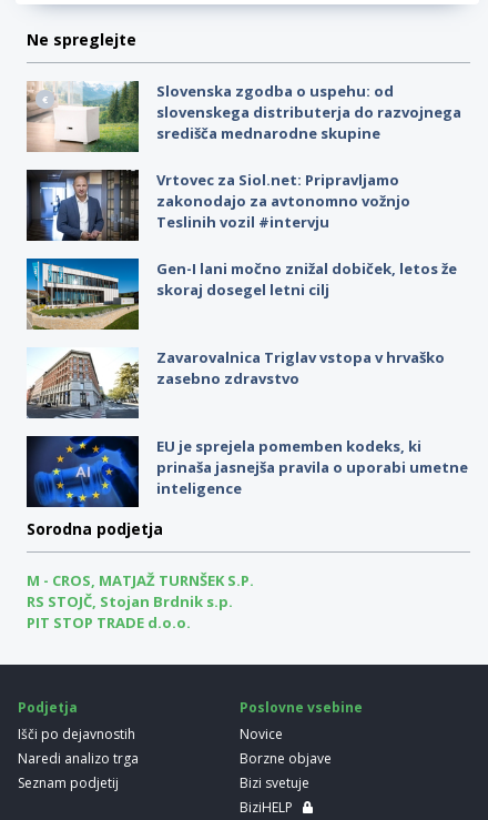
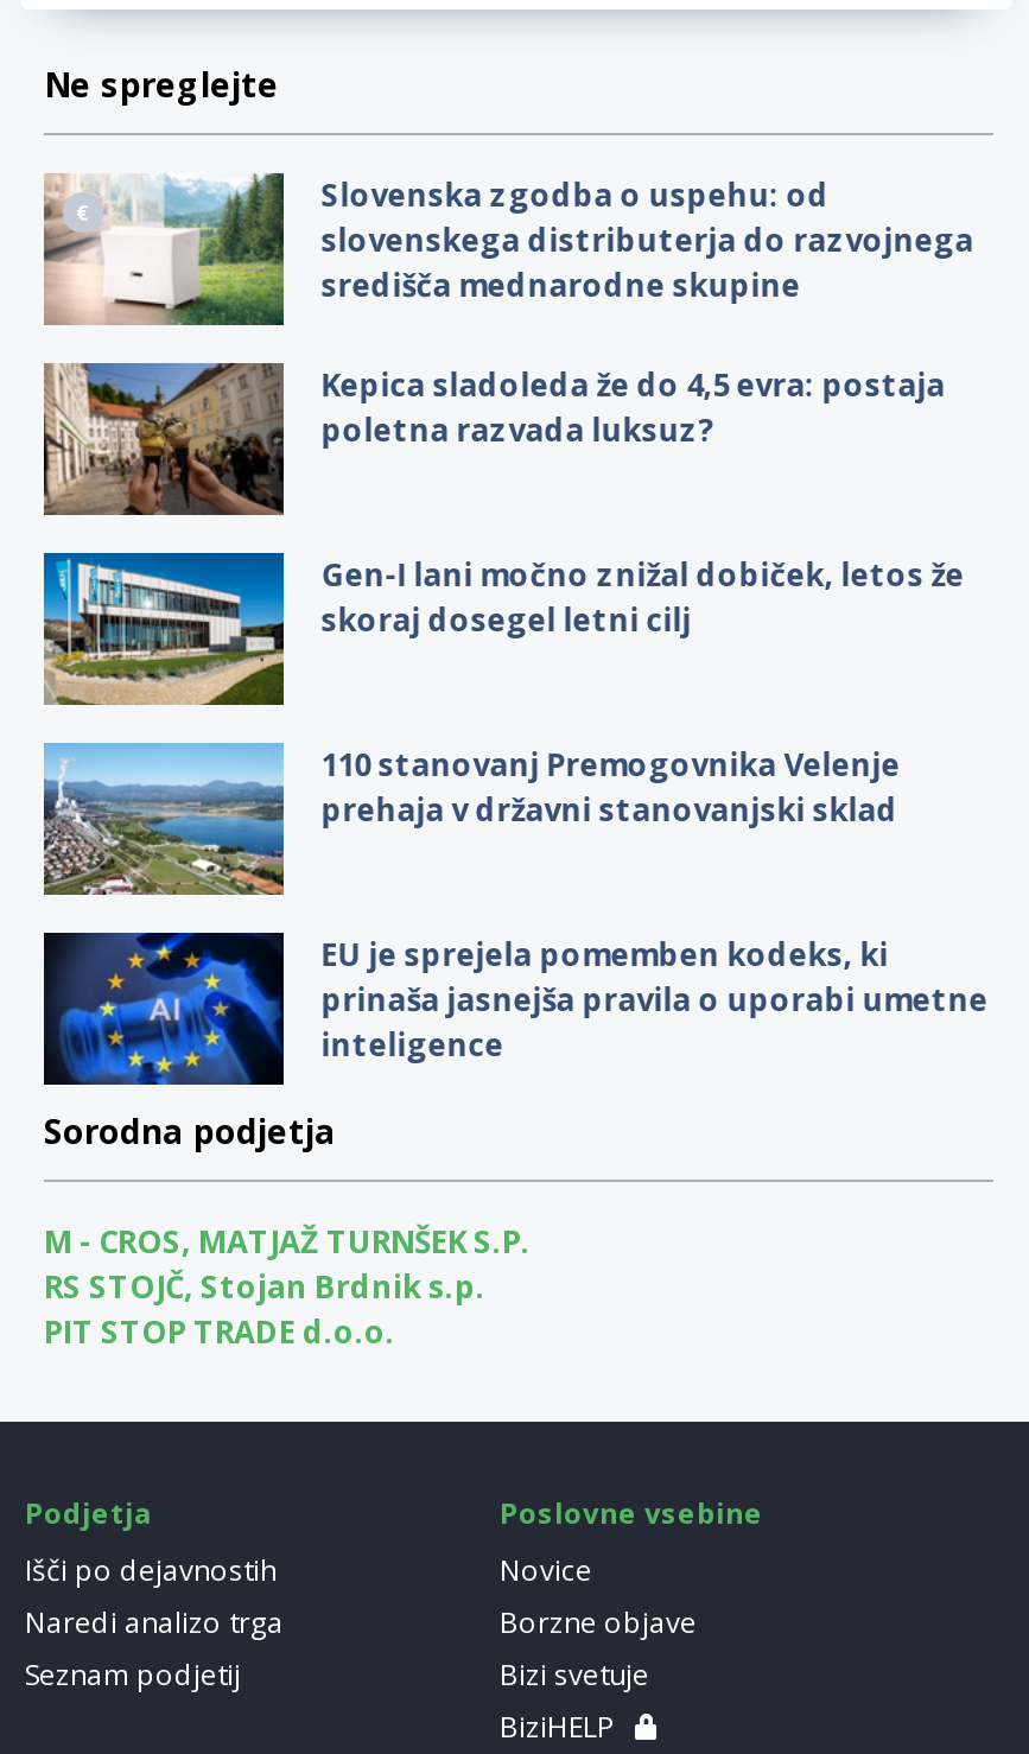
[26,169,410,242] [image] | Vrtovec za Siol.net: Pripravljamo | zakonodajo za avtonomno vožnjo | Teslinih vozil #intervju -> [42,361,945,517] [image] | Kepica sladoleda že do 4,5 evra: postaja | poletna razvada luksuz?
[27,347,445,419] [image] | Zavarovalnica Triglav vstopa v hrvaško | zasebno zdravstvo -> [42,741,900,897] [image] | 110 stanovanj Premogovnika Velenje | prehaja v državni stanovanjski sklad

